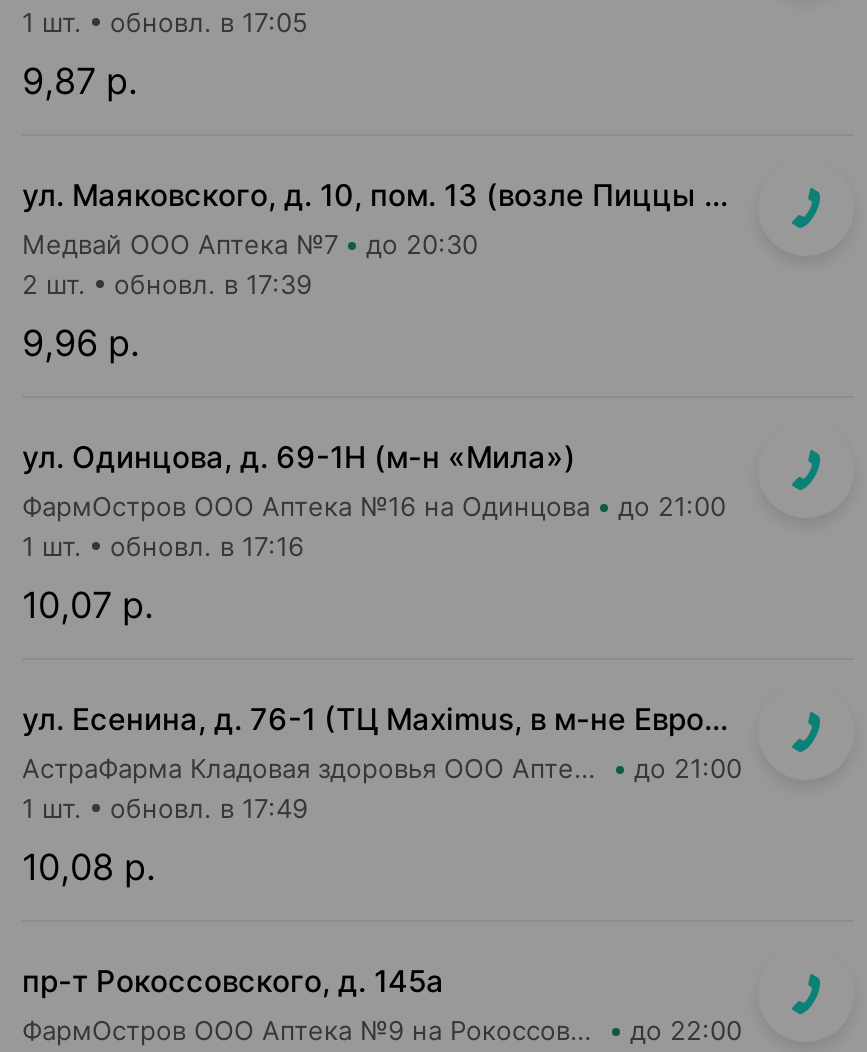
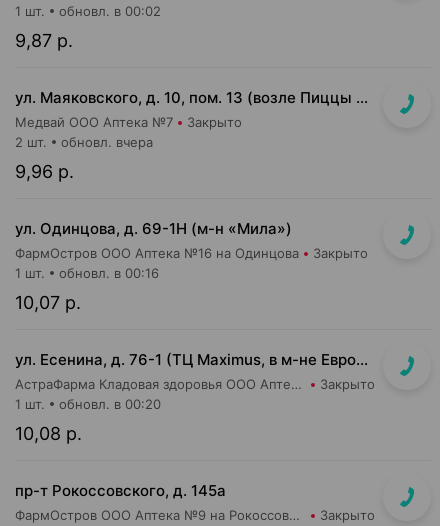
[22,6,308,38] 1 шт. обновл. в 17:05 -> [15,3,161,19] 1 шт. обновл. в 00:02
[366,228,478,260] до 20:30 -> [187,114,242,130] Закрыто
[114,268,312,300] обновл. в 17:39 -> [61,134,153,150] обновл. вчера
[618,490,726,522] до 21:00 -> [313,245,368,261] Закрыто
[22,530,304,562] 1 шт. обновл. в 17:16 -> [15,265,159,281] 1 шт. обновл. в 00:16
[634,752,742,784] до 21:00 -> [320,376,375,392] Закрыто
[22,792,308,824] 1 шт. обновл. в 17:49 -> [15,396,161,412] 1 шт. обновл. в 00:20
[630,1014,742,1046] до 22:00 -> [320,507,375,523] Закрыто

